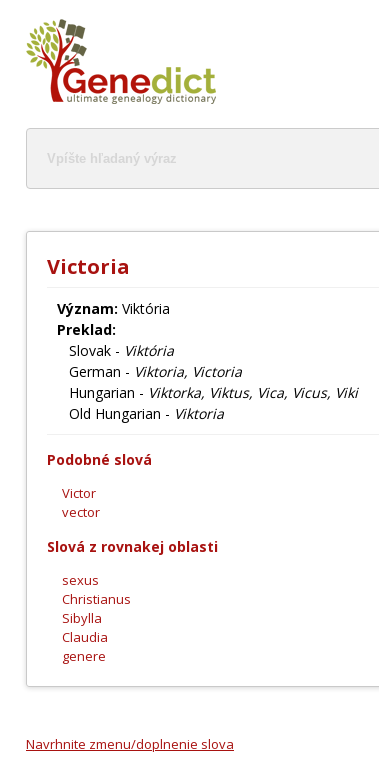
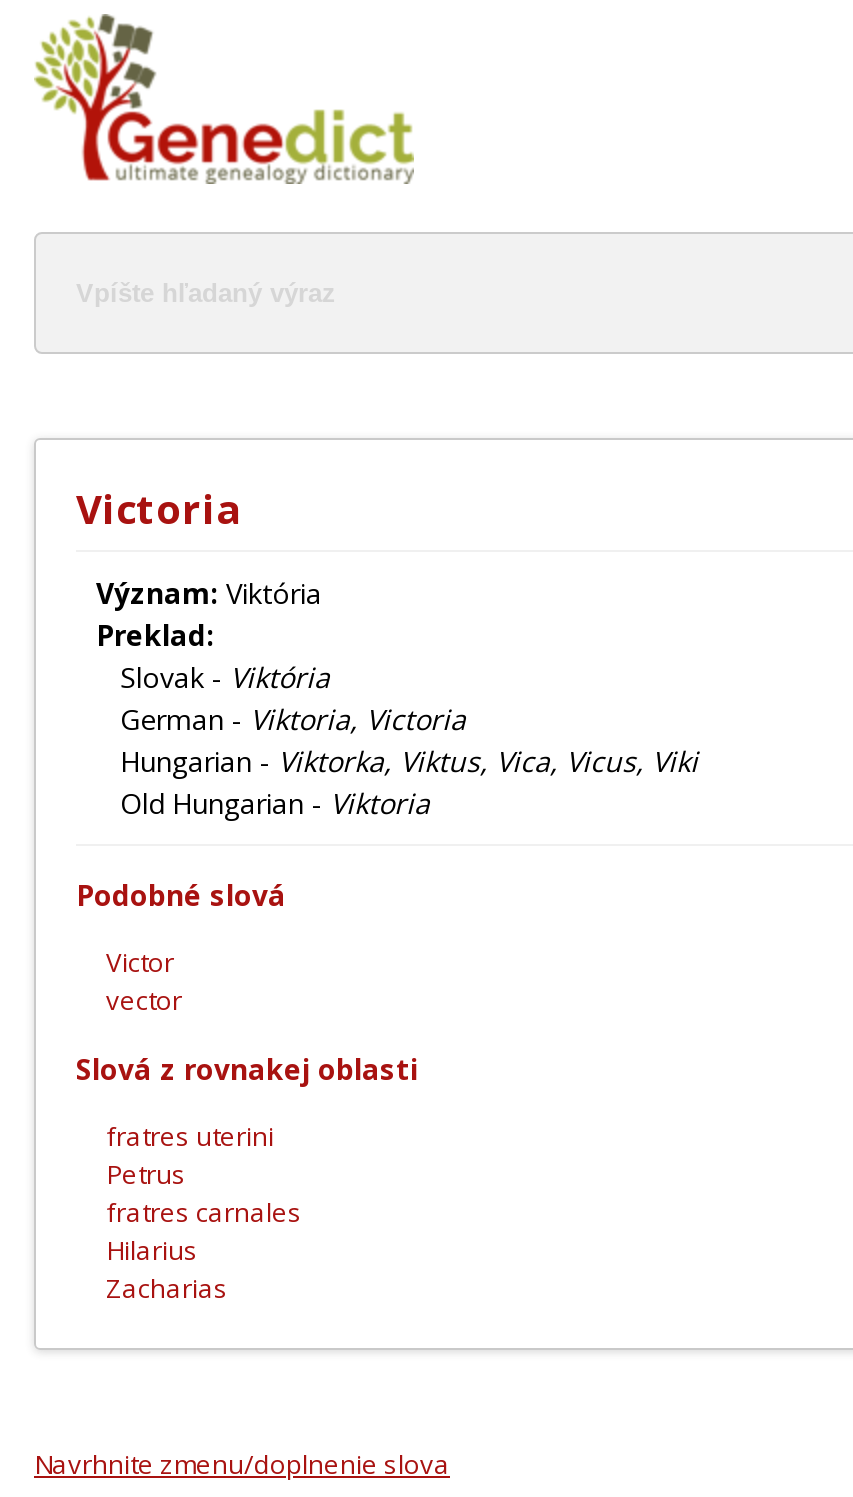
[62,571,131,665] sexus | Christianus | Sibylla | Claudia | genere -> [106,1118,302,1306] fratres uterini | Petrus | fratres carnales | Hilarius | Zacharias

